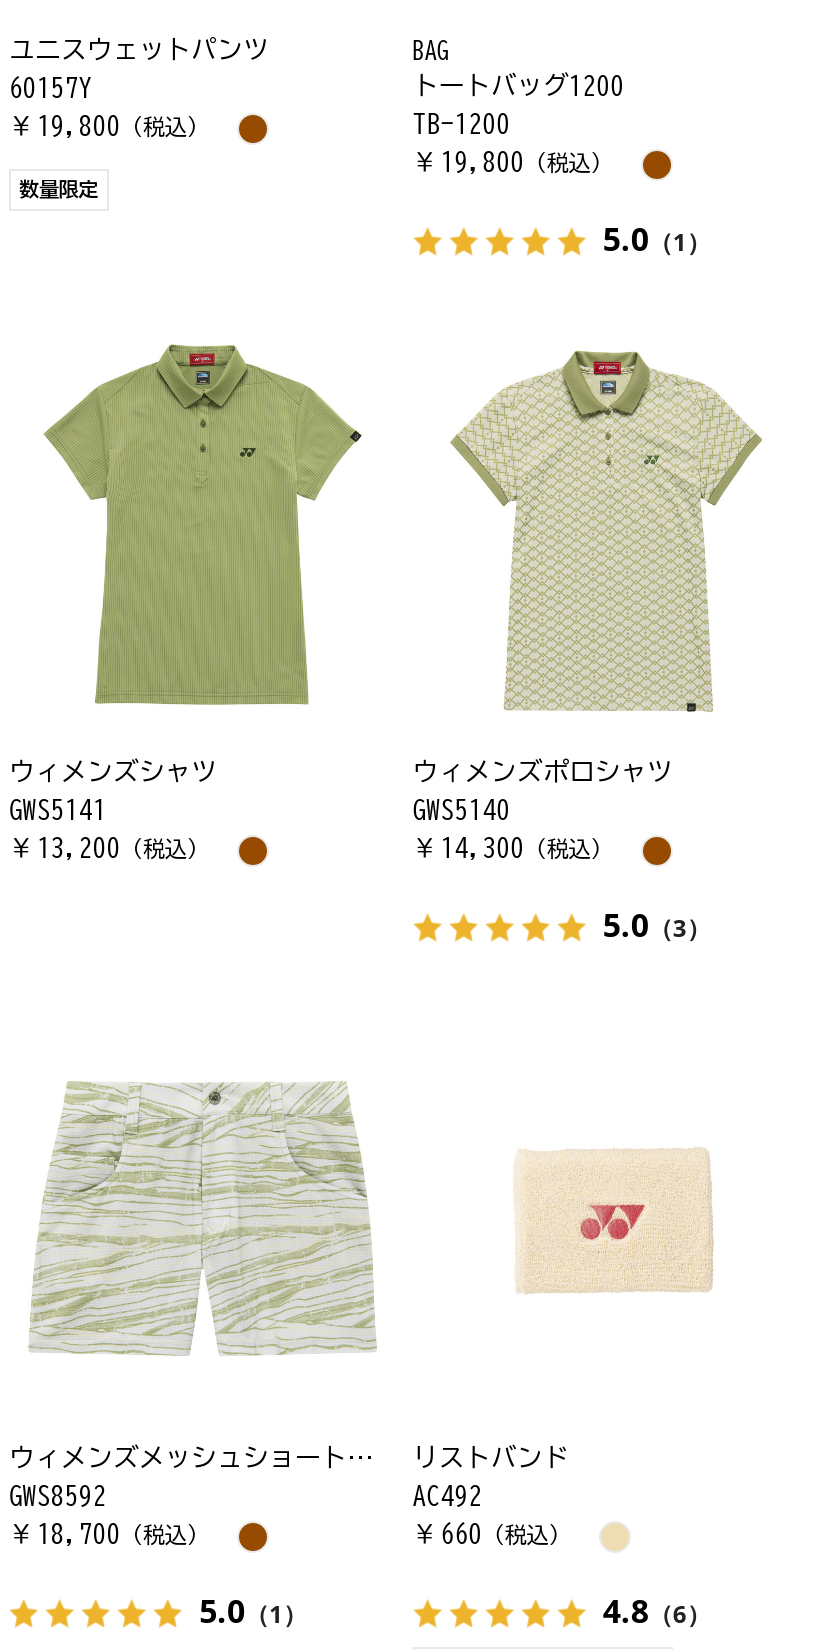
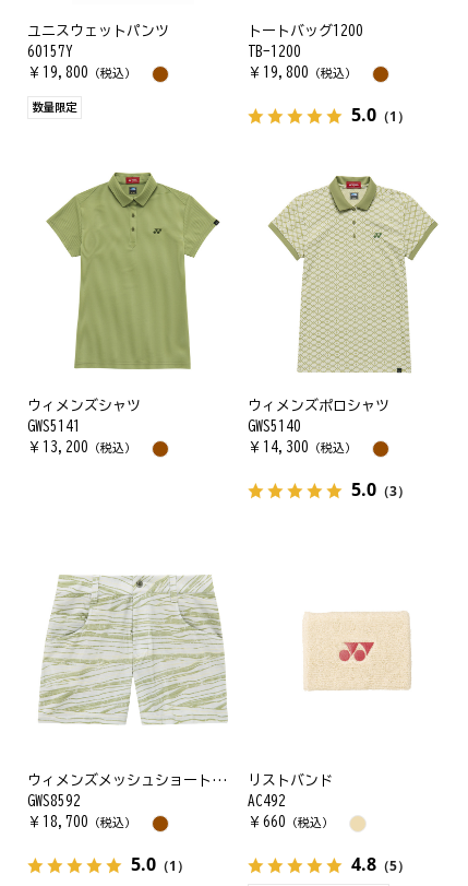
[413,37,449,61] BAG -> none
[603,1590,711,1634] 4.8（6） -> [351,852,410,876] 4.8（5）

